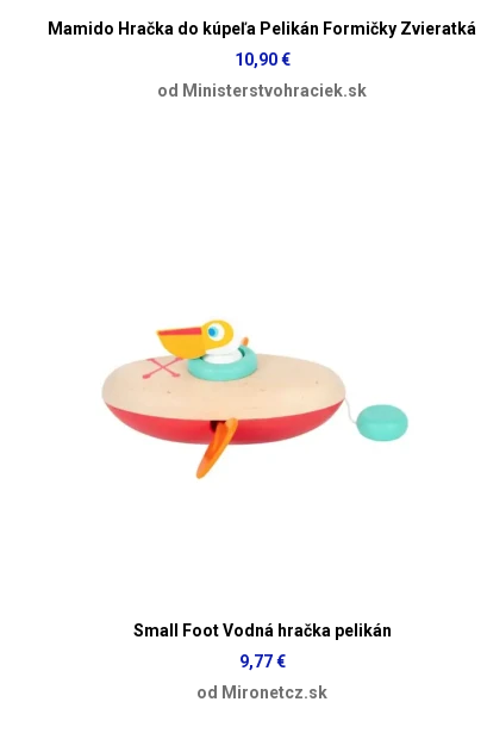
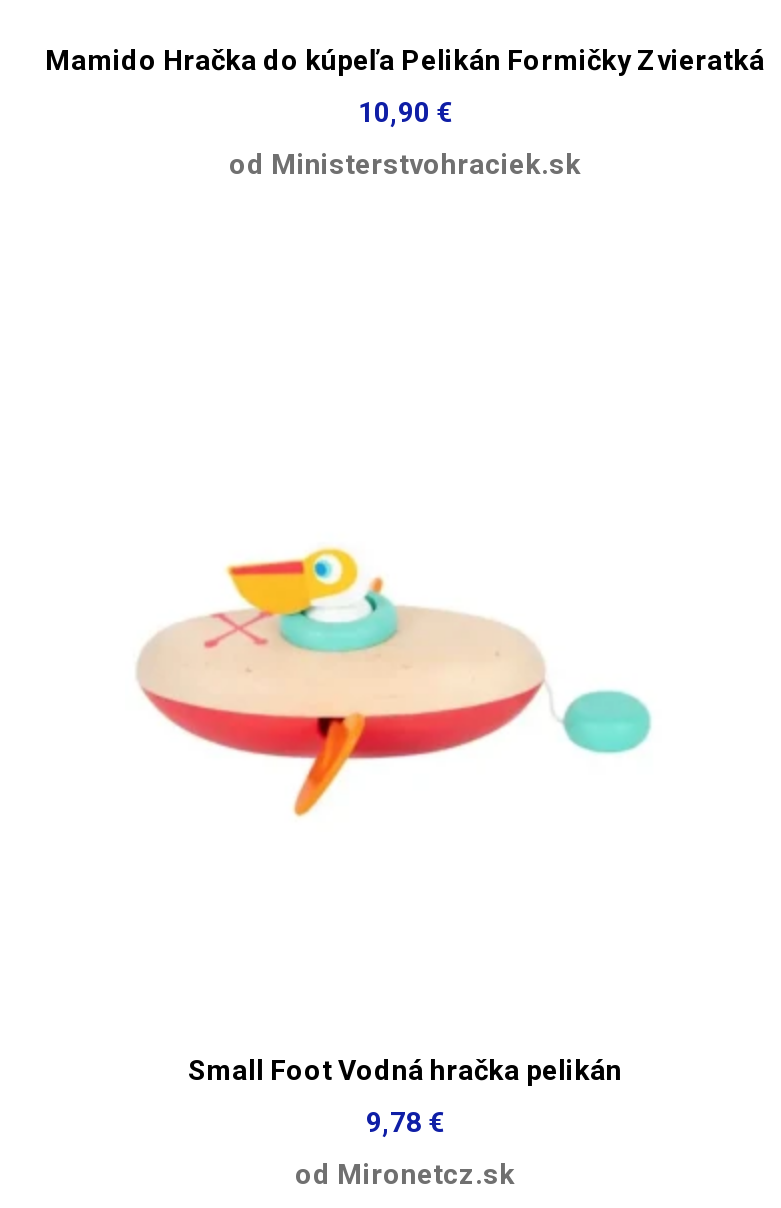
[239,652,285,671] 9,77 € -> [366,1106,444,1138] 9,78 €

